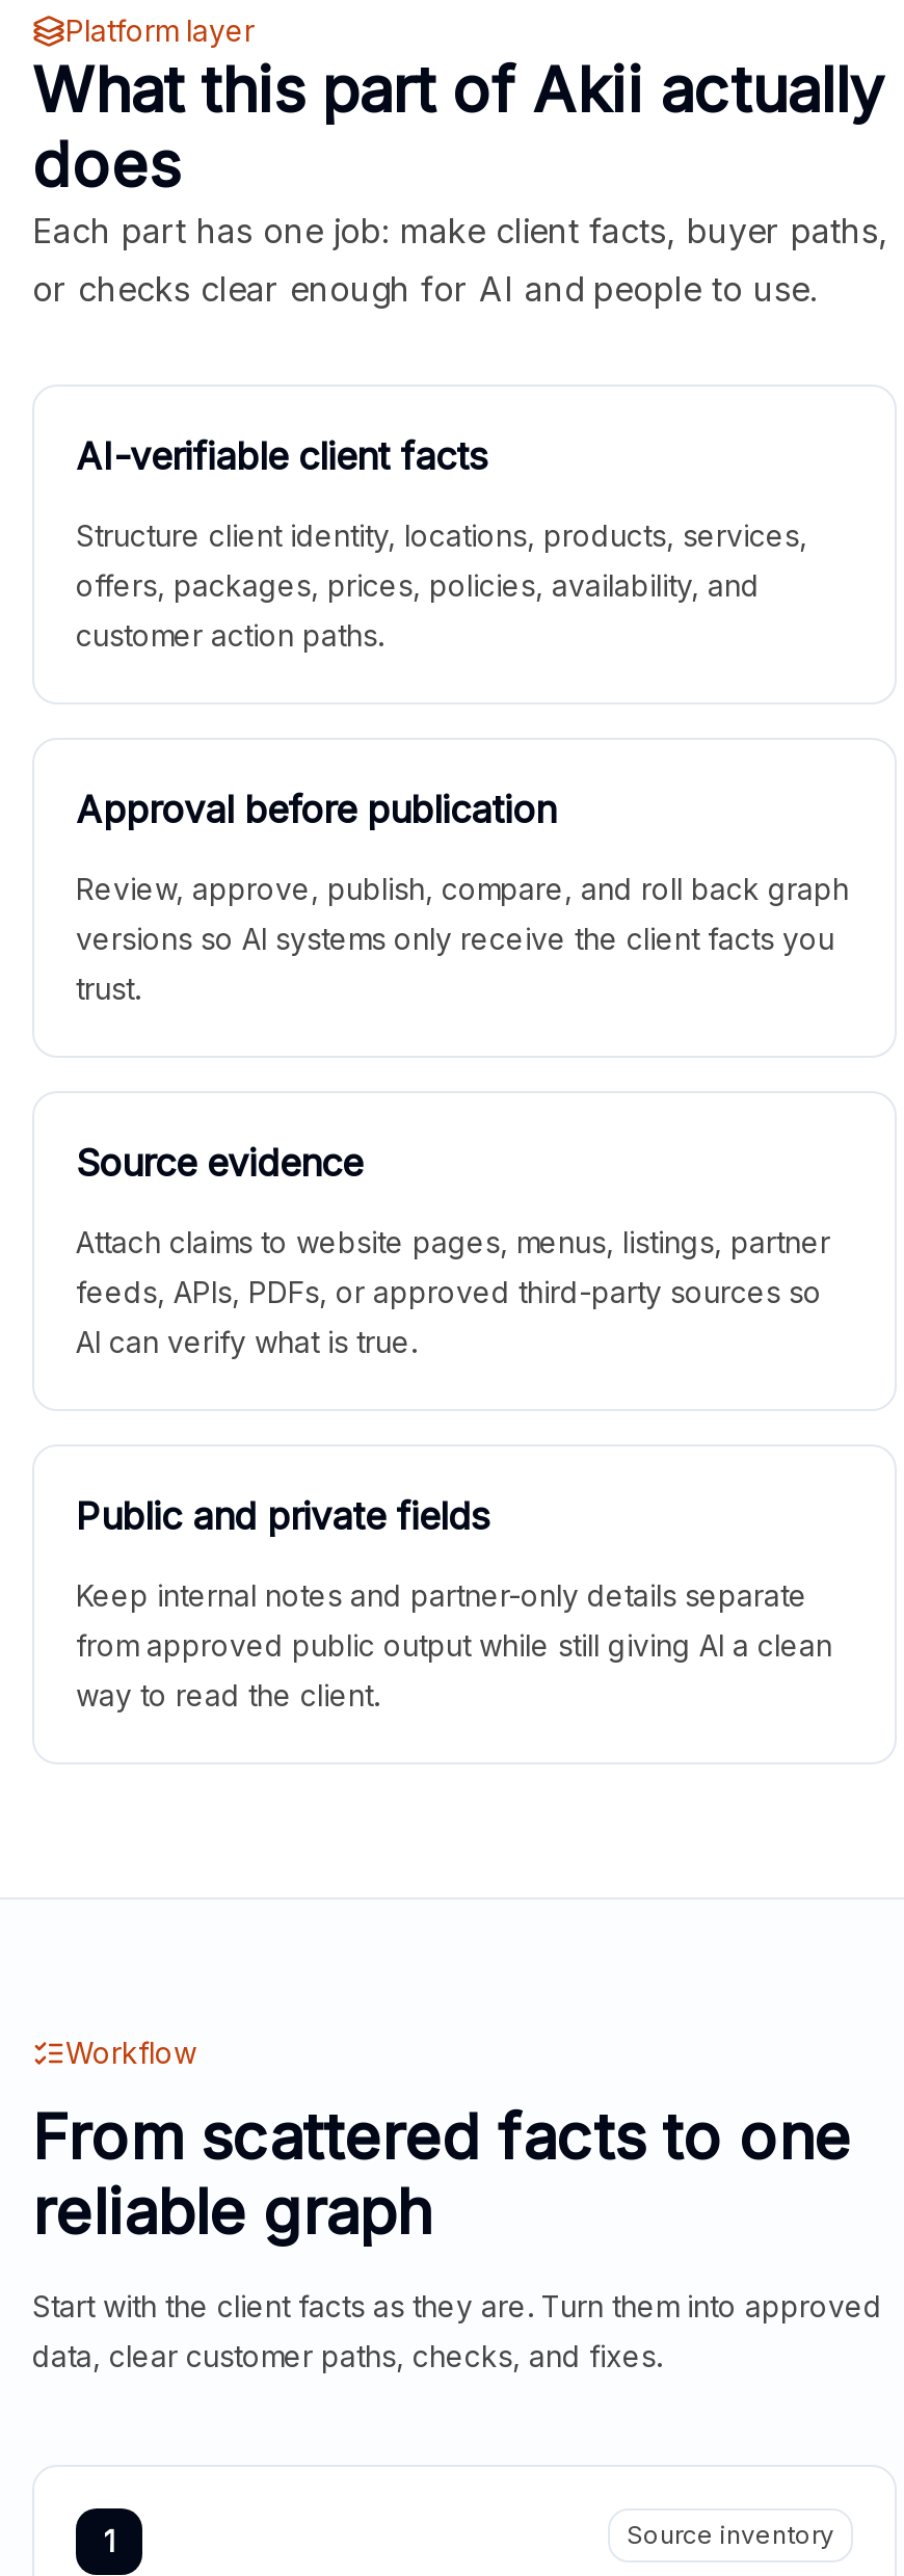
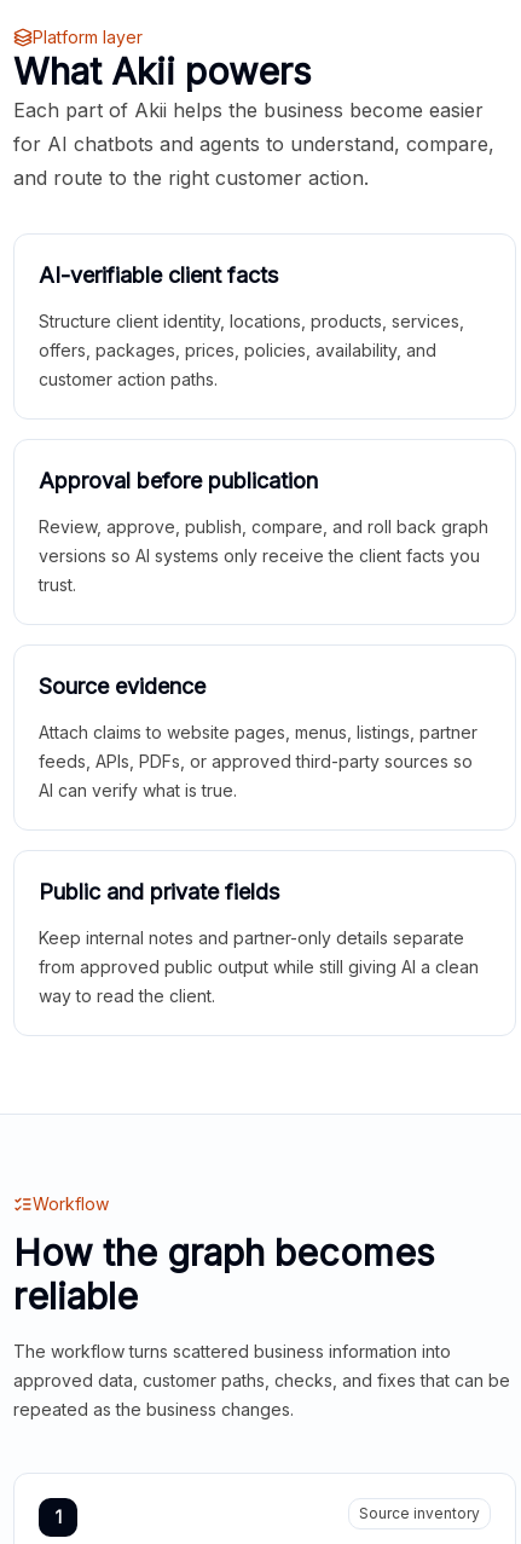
[32,52,888,310] What this part of Akii actually | does | Each part has one job: make client facts, buyer paths, | or checks clear enough for AI and people to use. -> [13,50,494,190] What Akii powers | Each part of Akii helps the business become easier | for AI chatbots and agents to understand, compare, | and route to the right customer action.
[32,2099,851,2249] From scattered facts to one | reliable graph -> [13,1231,434,1318] How the graph becomes | reliable
[32,2288,882,2373] Start with the client facts as they are. Turn them into approved | data, clear customer paths, checks, and fixes. -> [13,1341,510,1419] The workflow turns scattered business information into | approved data, customer paths, checks, and fixes that can be | repeated as the business changes.

